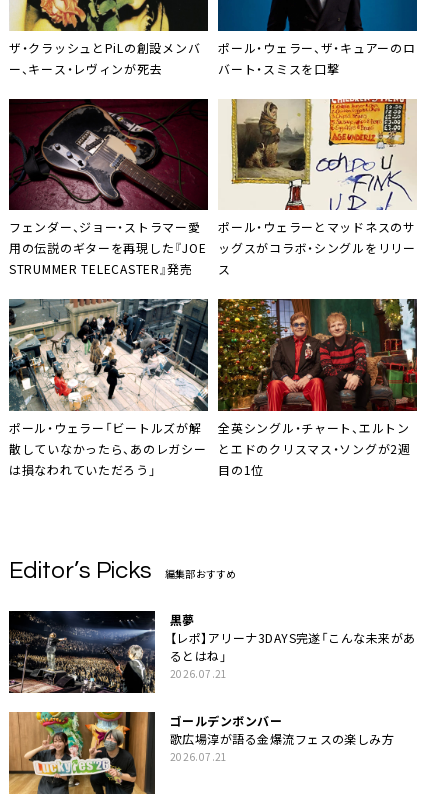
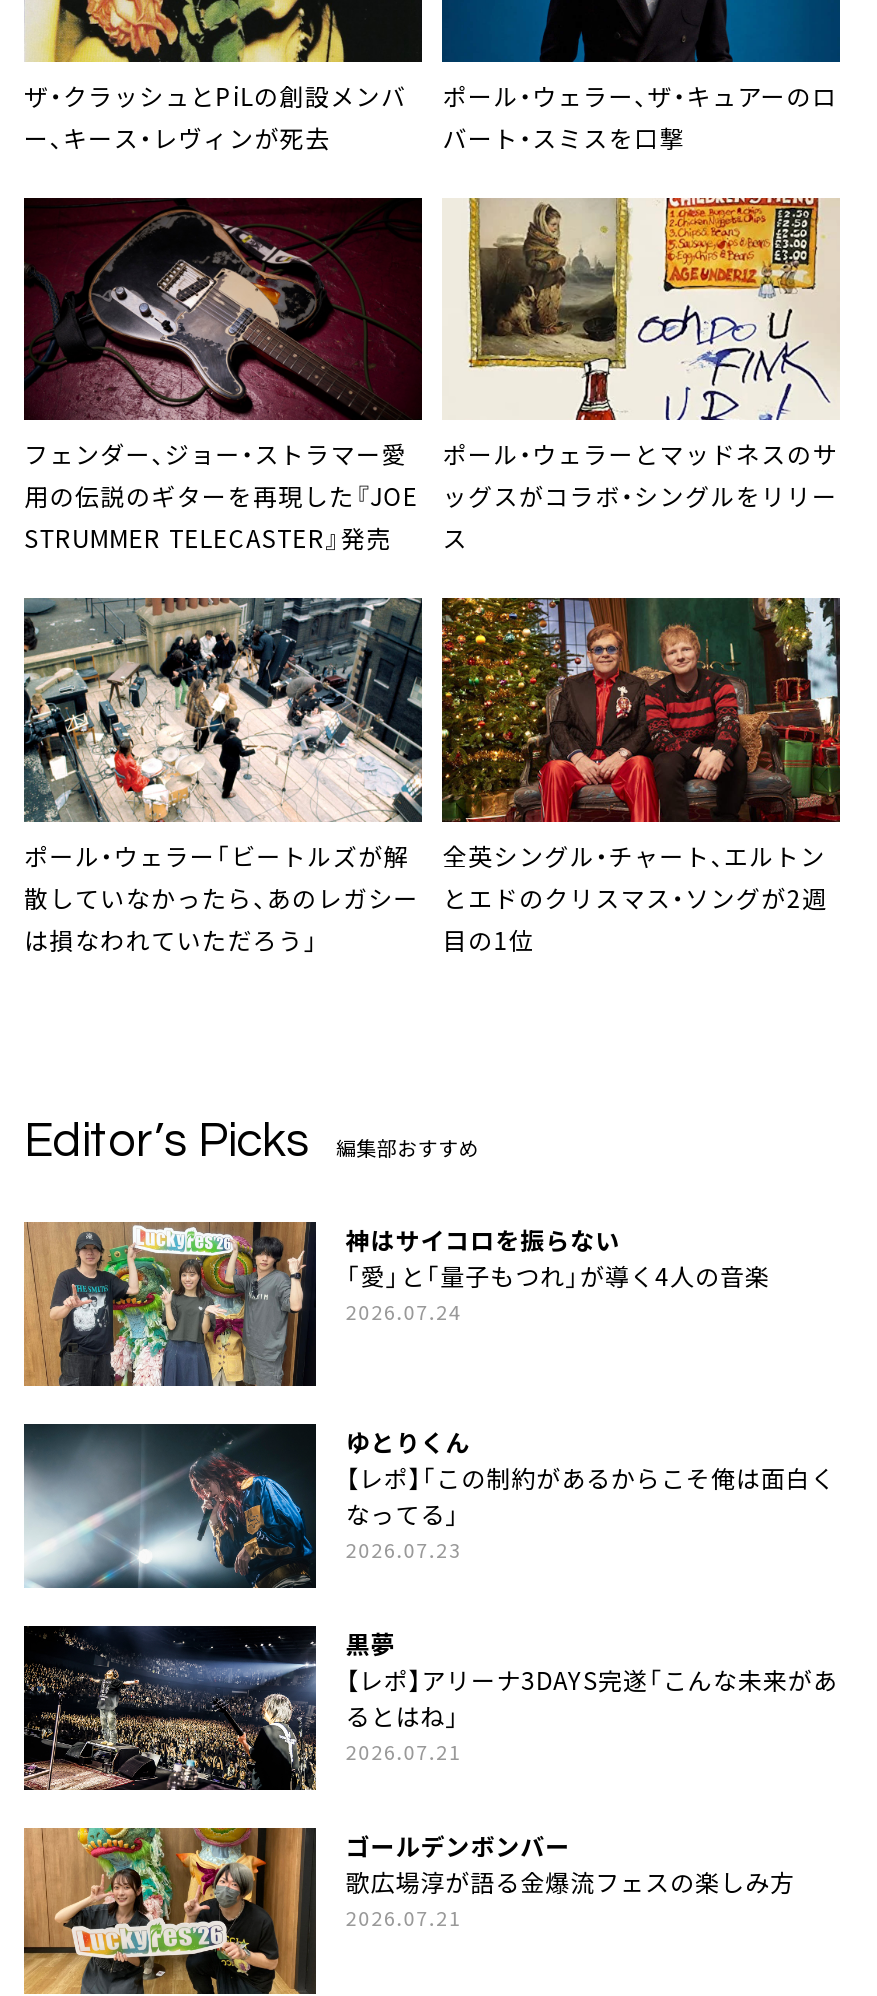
none -> [22,1220,770,1388] [image] | 神はサイコロを振らない | 「愛」と「量子もつれ」が導く4人の音楽 | 2026.07.24
none -> [22,1422,836,1590] [image] | ゆとりくん | 【レポ】「この制約があるからこそ俺は面白く | なってる」 | 2026.07.23

